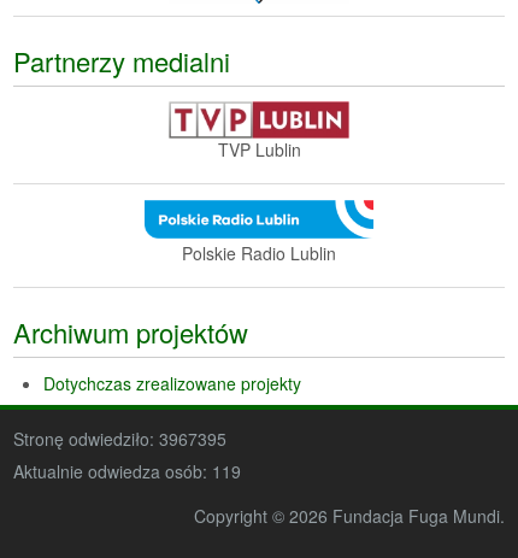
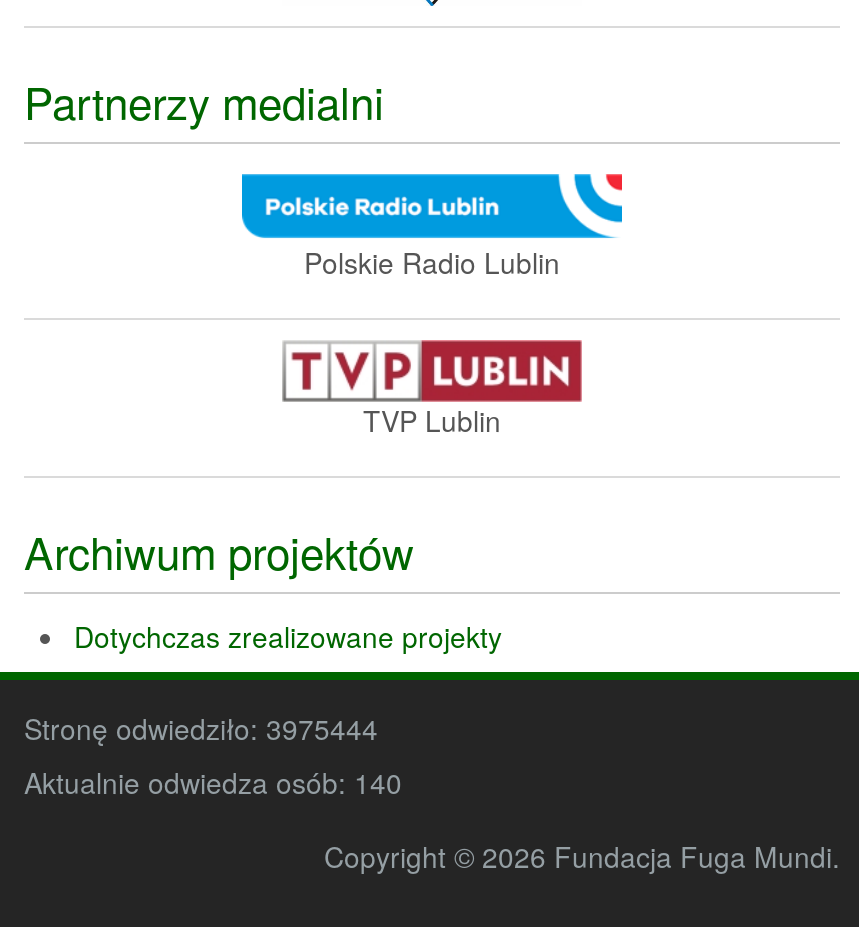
moved [217,137,301,161] -> [363,400,501,440]: TVP Lublin
moved [143,199,375,265] -> [240,168,624,282]: [image] | Polskie Radio Lublin
[13,426,226,450] Stronę odwiedziło: 3967395 -> [24,708,378,748] Stronę odwiedziło: 3975444
[13,459,241,483] Aktualnie odwiedza osób: 119 -> [24,762,402,802] Aktualnie odwiedza osób: 140

